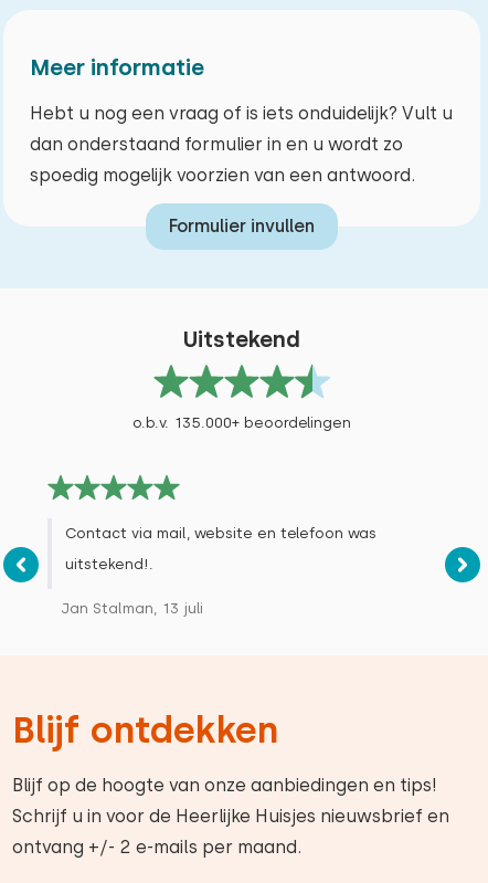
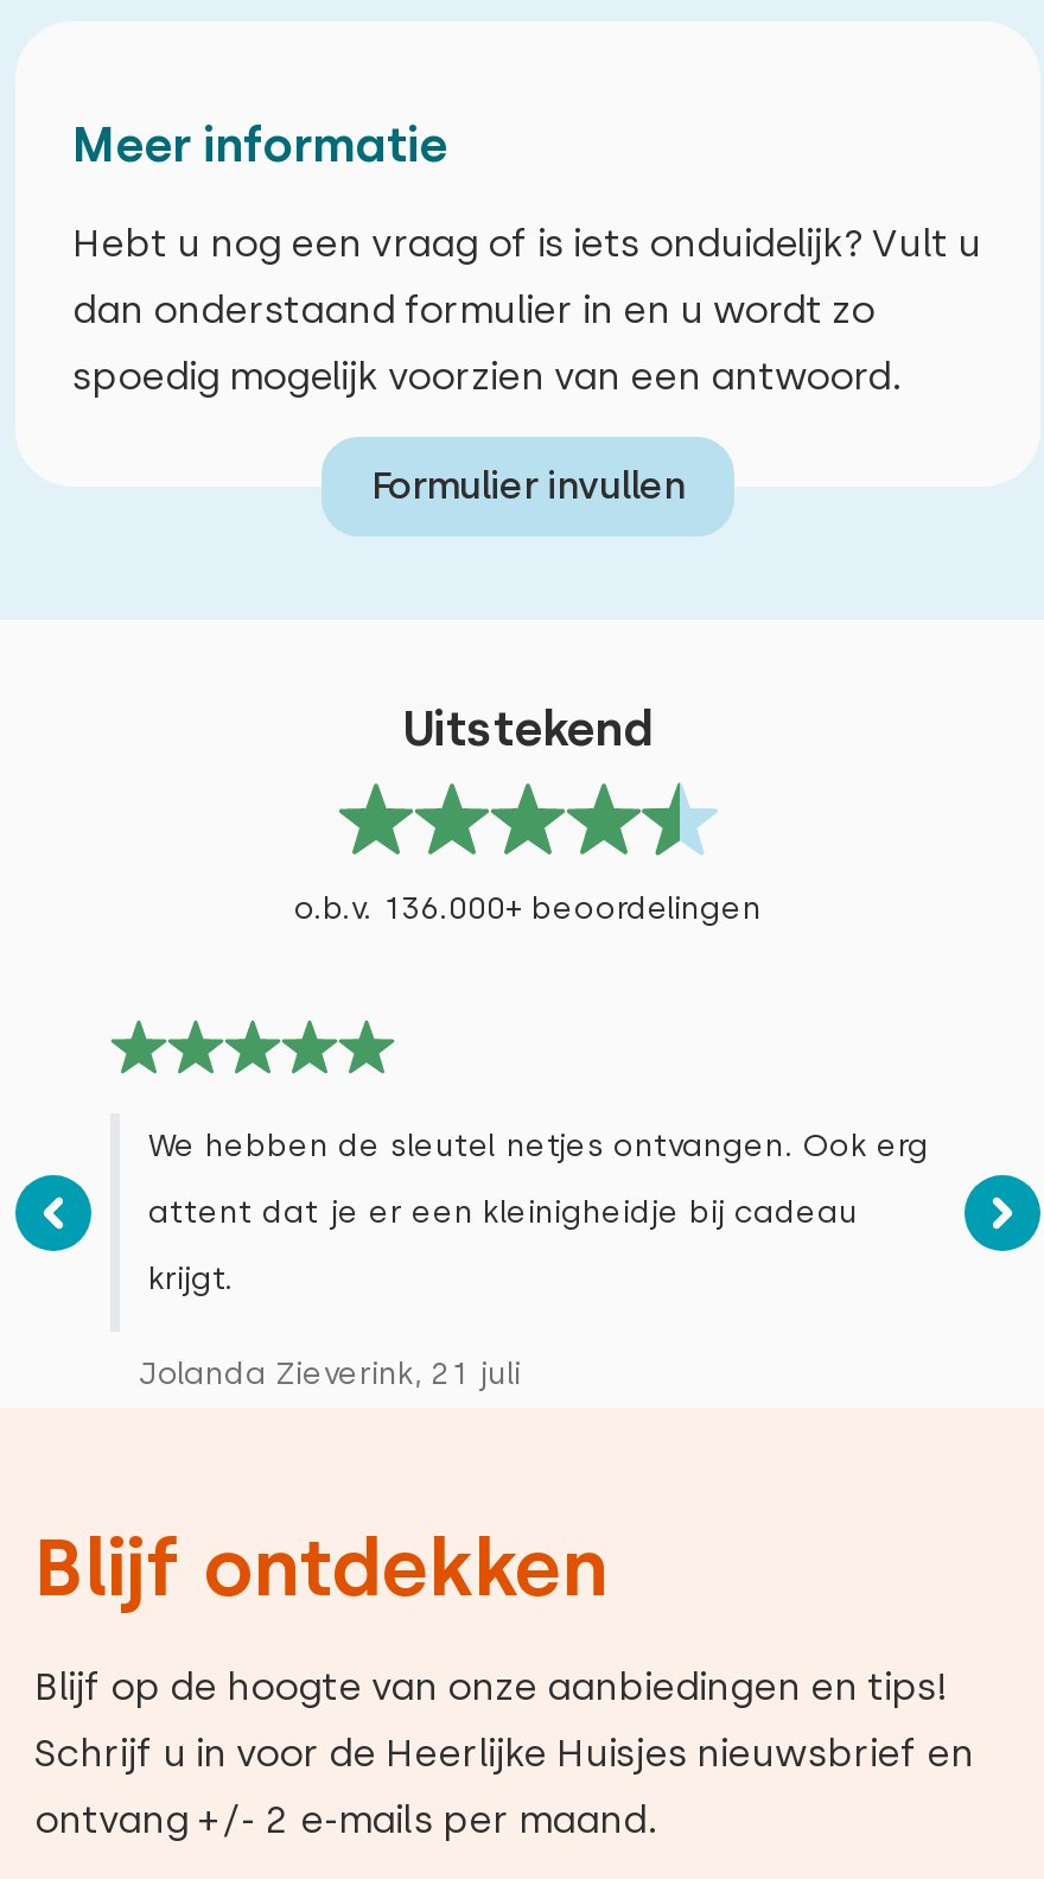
[132,414,351,431] o.b.v. 135.000+ beoordelingen -> [294,890,762,926] o.b.v. 136.000+ beoordelingen
[61,525,376,617] Contact via mail, website en telefoon was | uitstekend!. | Jan Stalman, 13 juli -> [139,1128,929,1391] We hebben de sleutel netjes ontvangen. Ook erg | attent dat je er een kleinigheidje bij cadeau | krijgt. | Jolanda Zieverink, 21 juli

